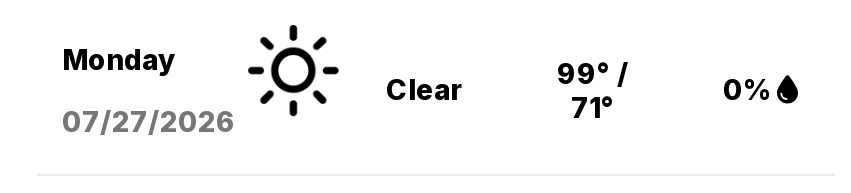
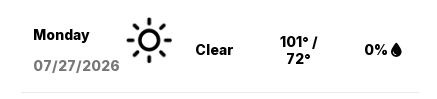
[557,57,629,91] 99° / -> [280,33,318,50] 101° /
[571,91,615,125] 71° -> [286,50,311,67] 72°

